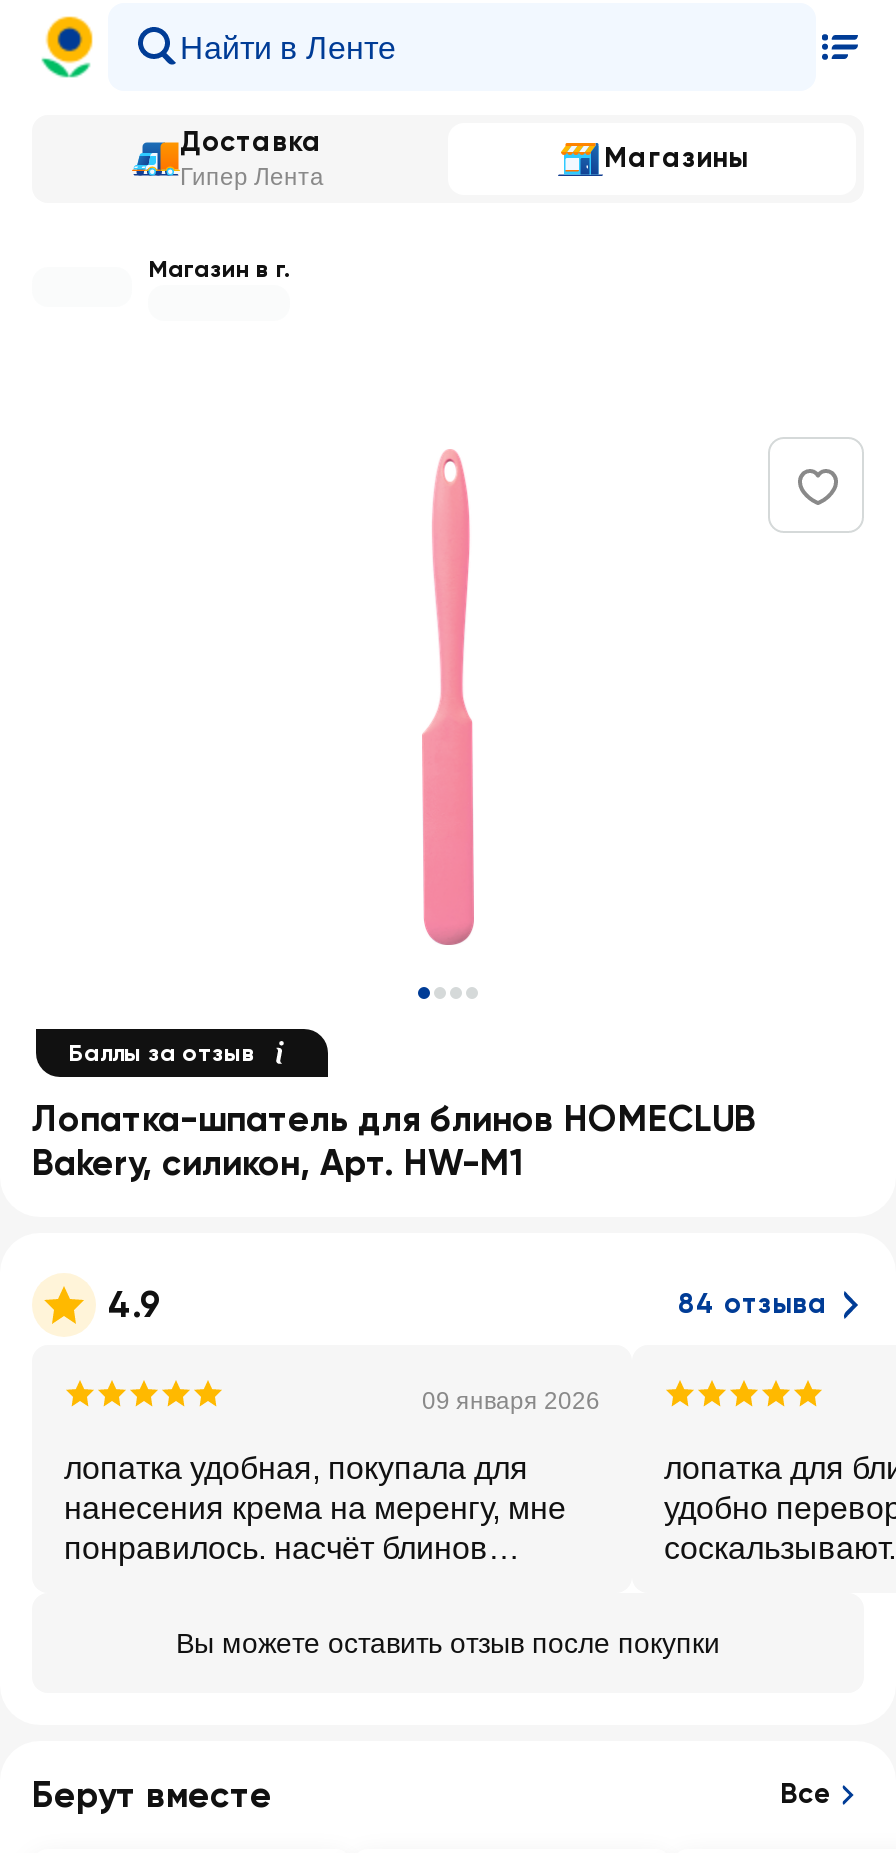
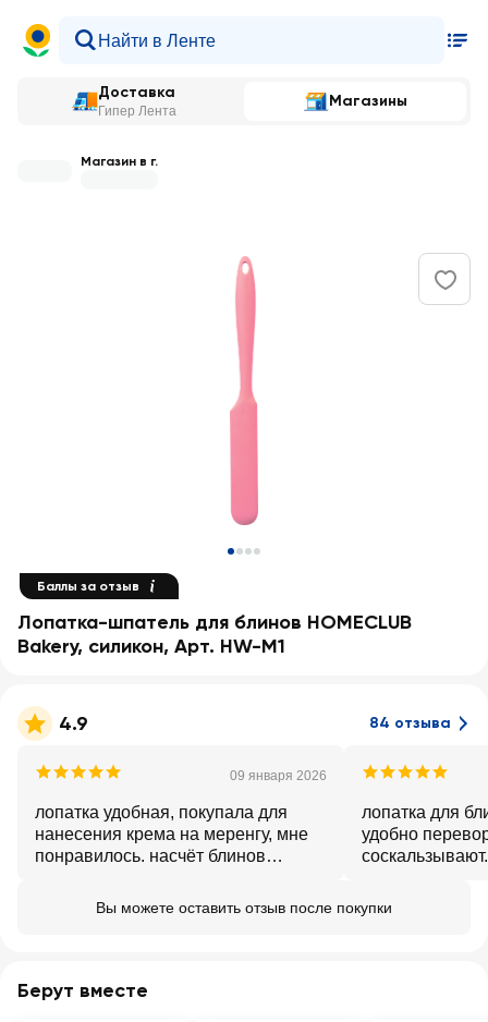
[780,1777,832,1811] Все -> none

